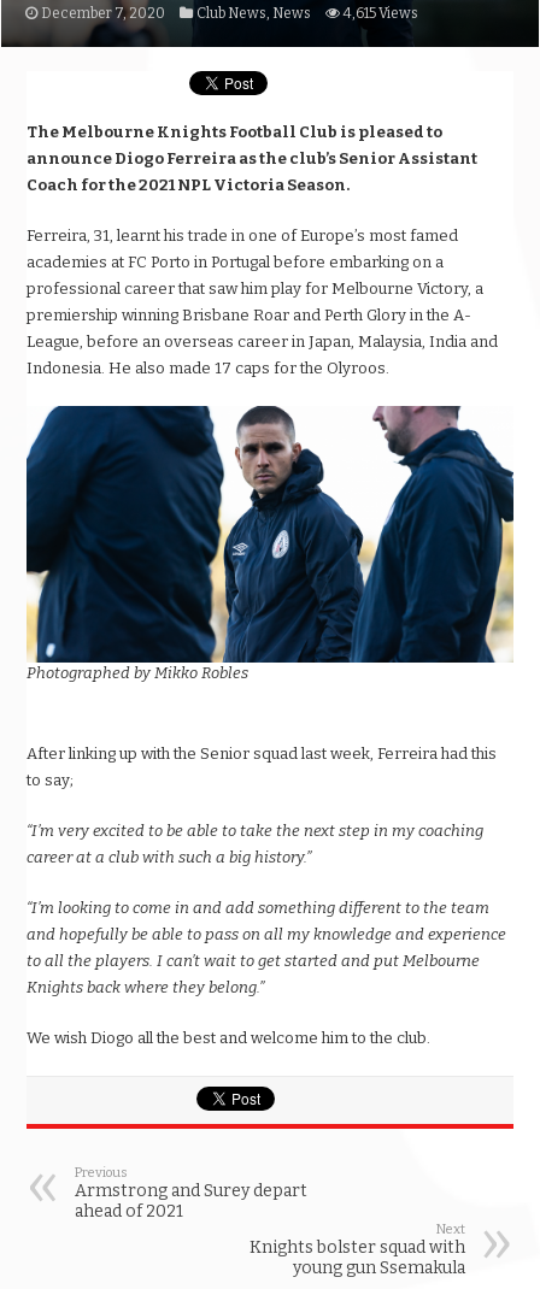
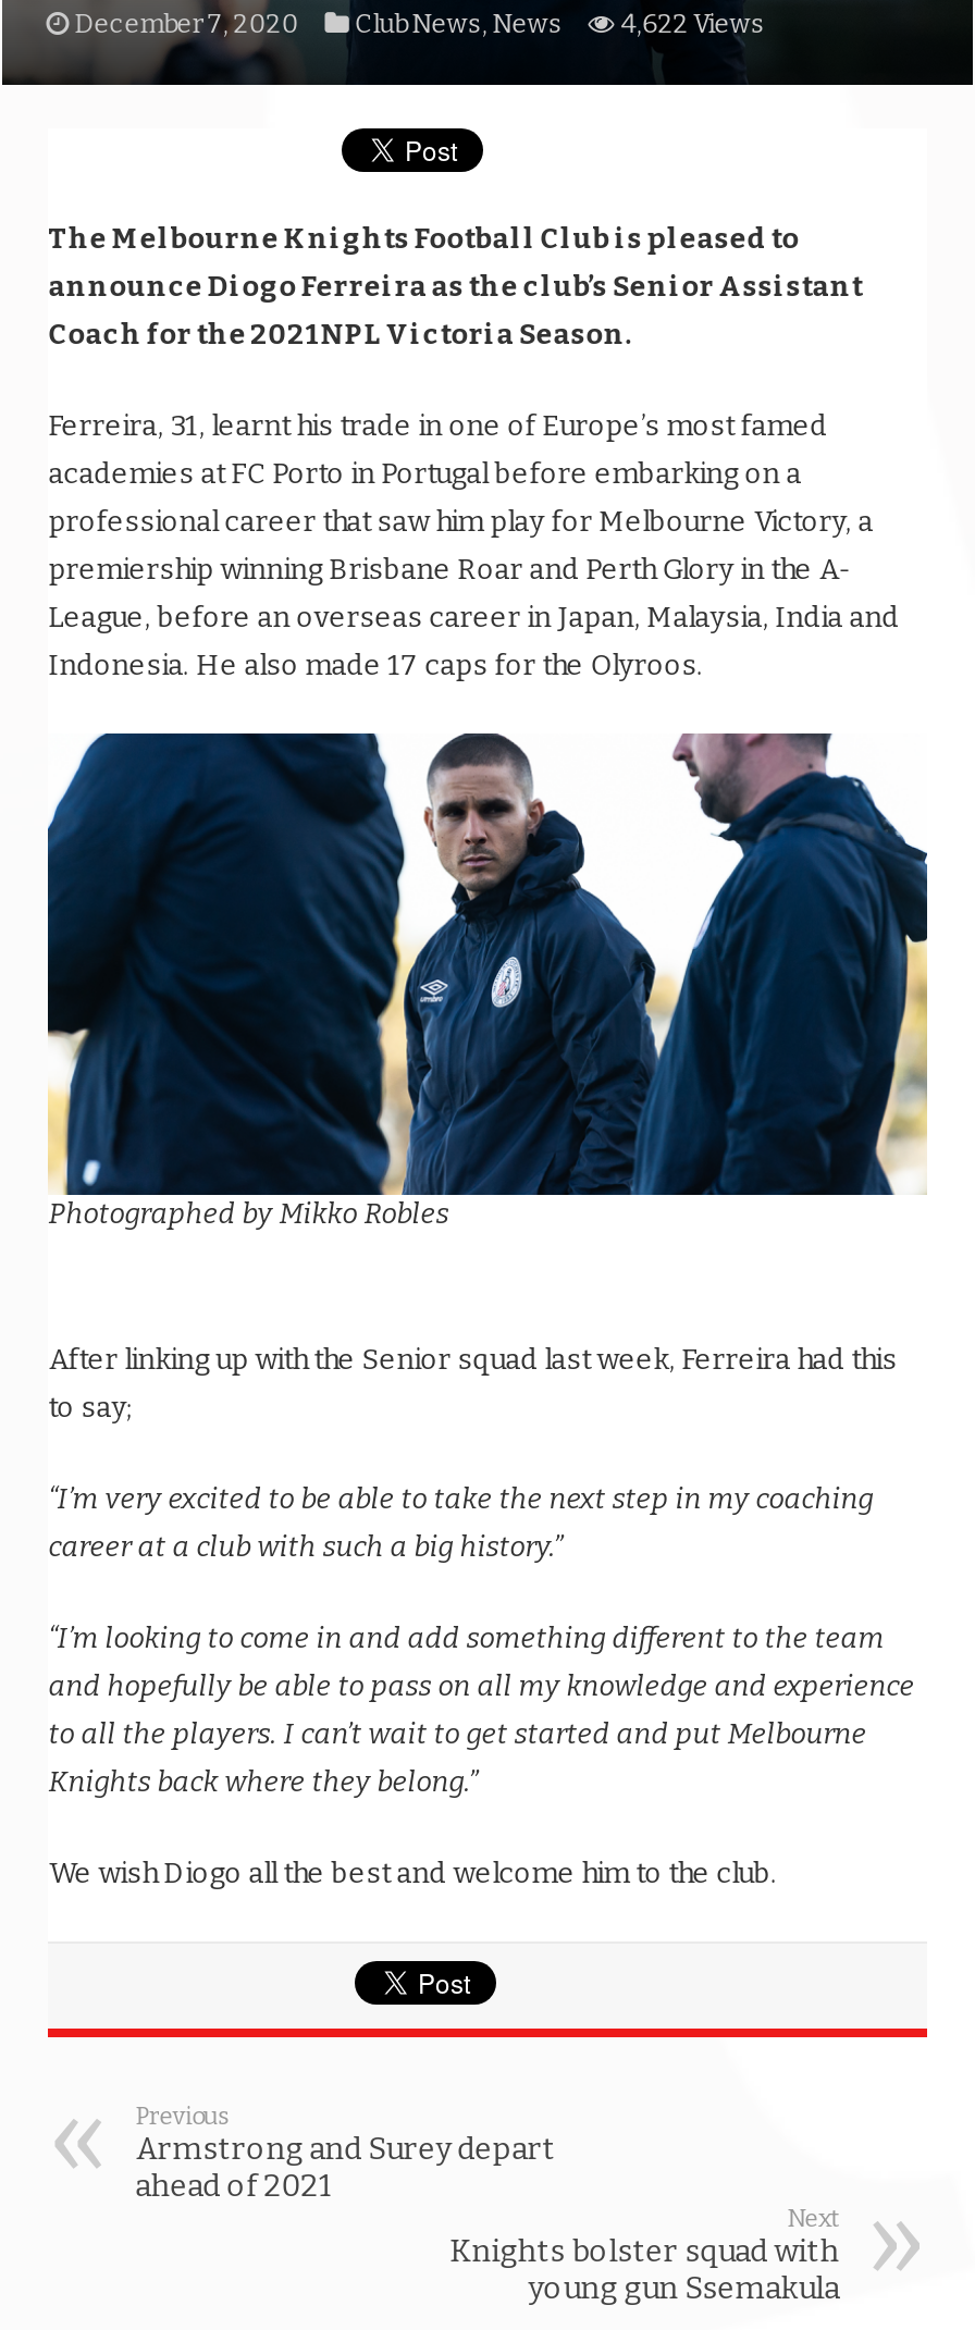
[41,5,418,22] December 7, 2020 Club News, News 4,615 Views -> [74,10,764,40] December 7, 2020 Club News, News 4,622 Views

